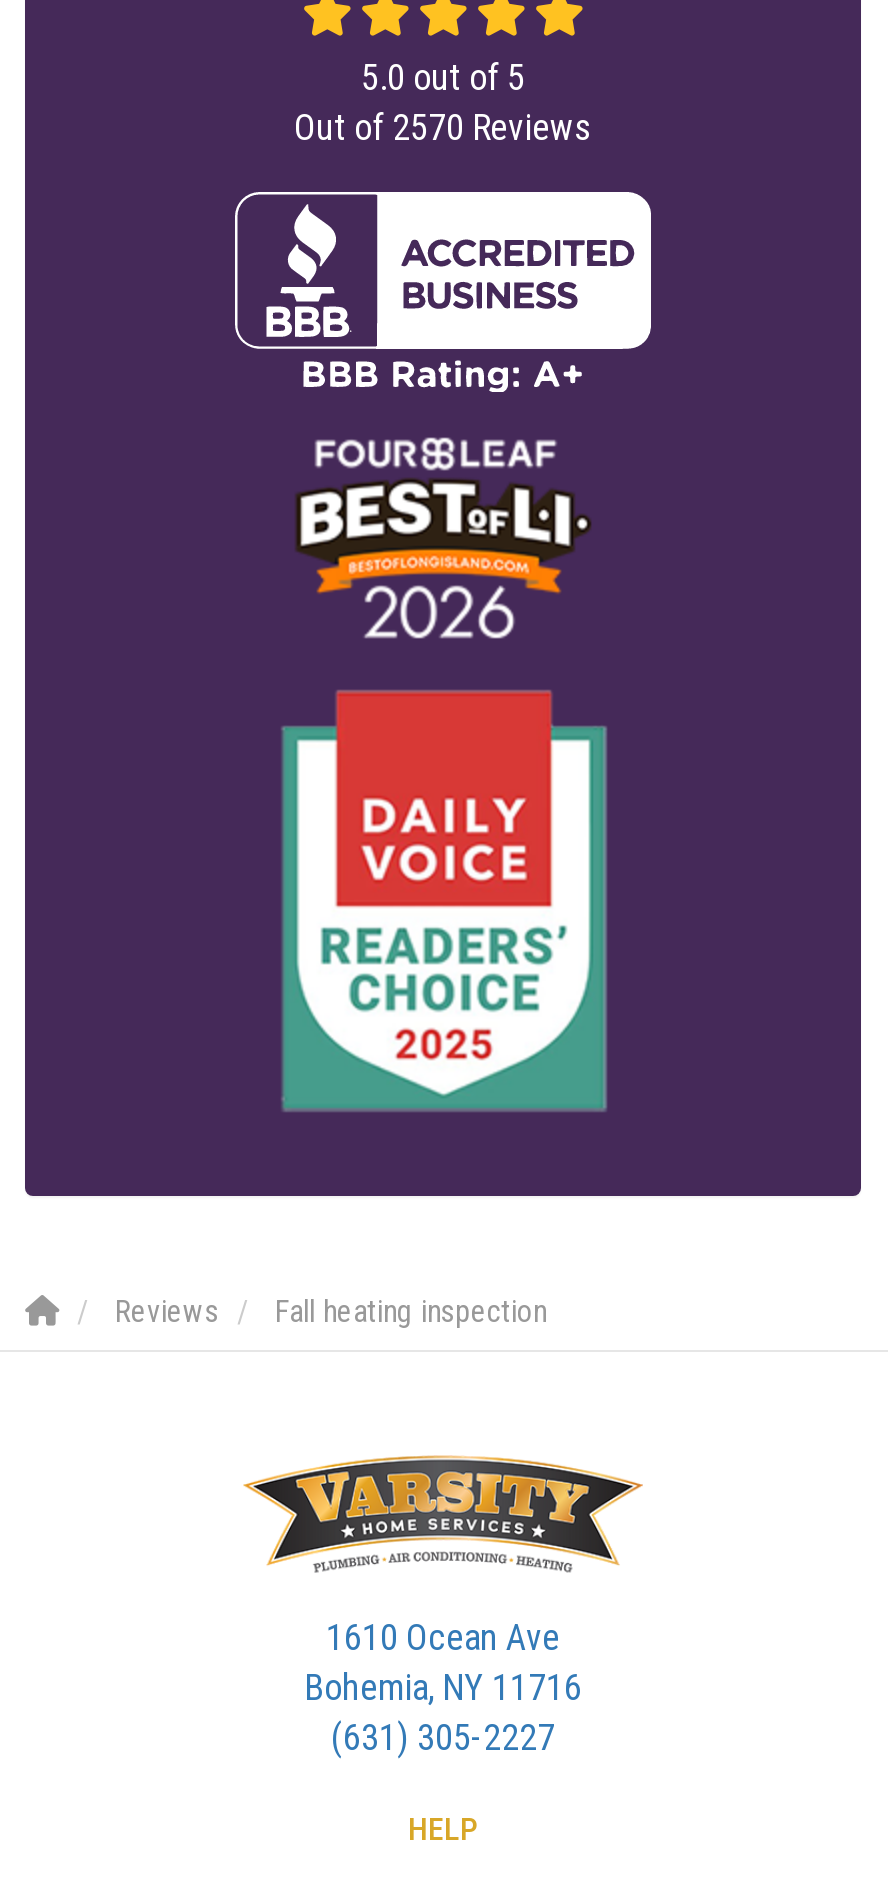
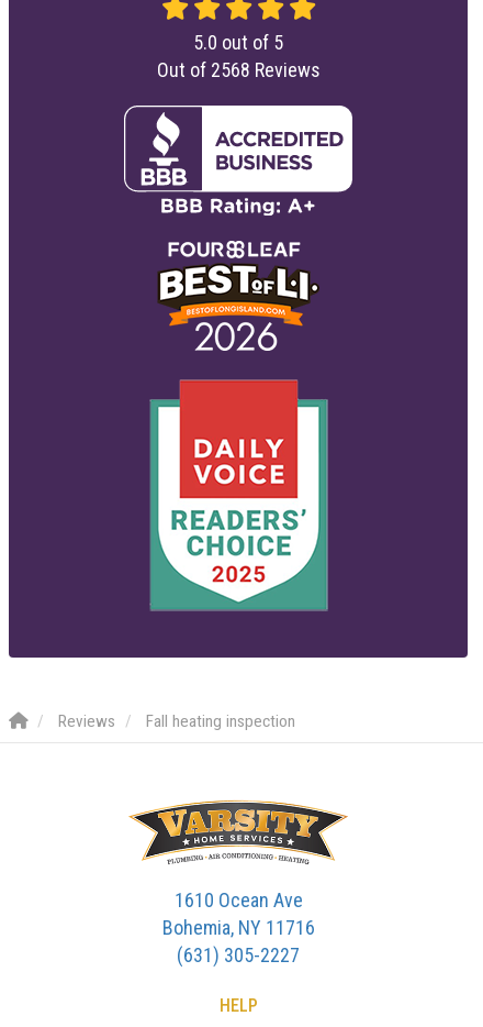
[294,106,592,148] Out of 2570 Reviews -> [156,58,320,81] Out of 2568 Reviews

